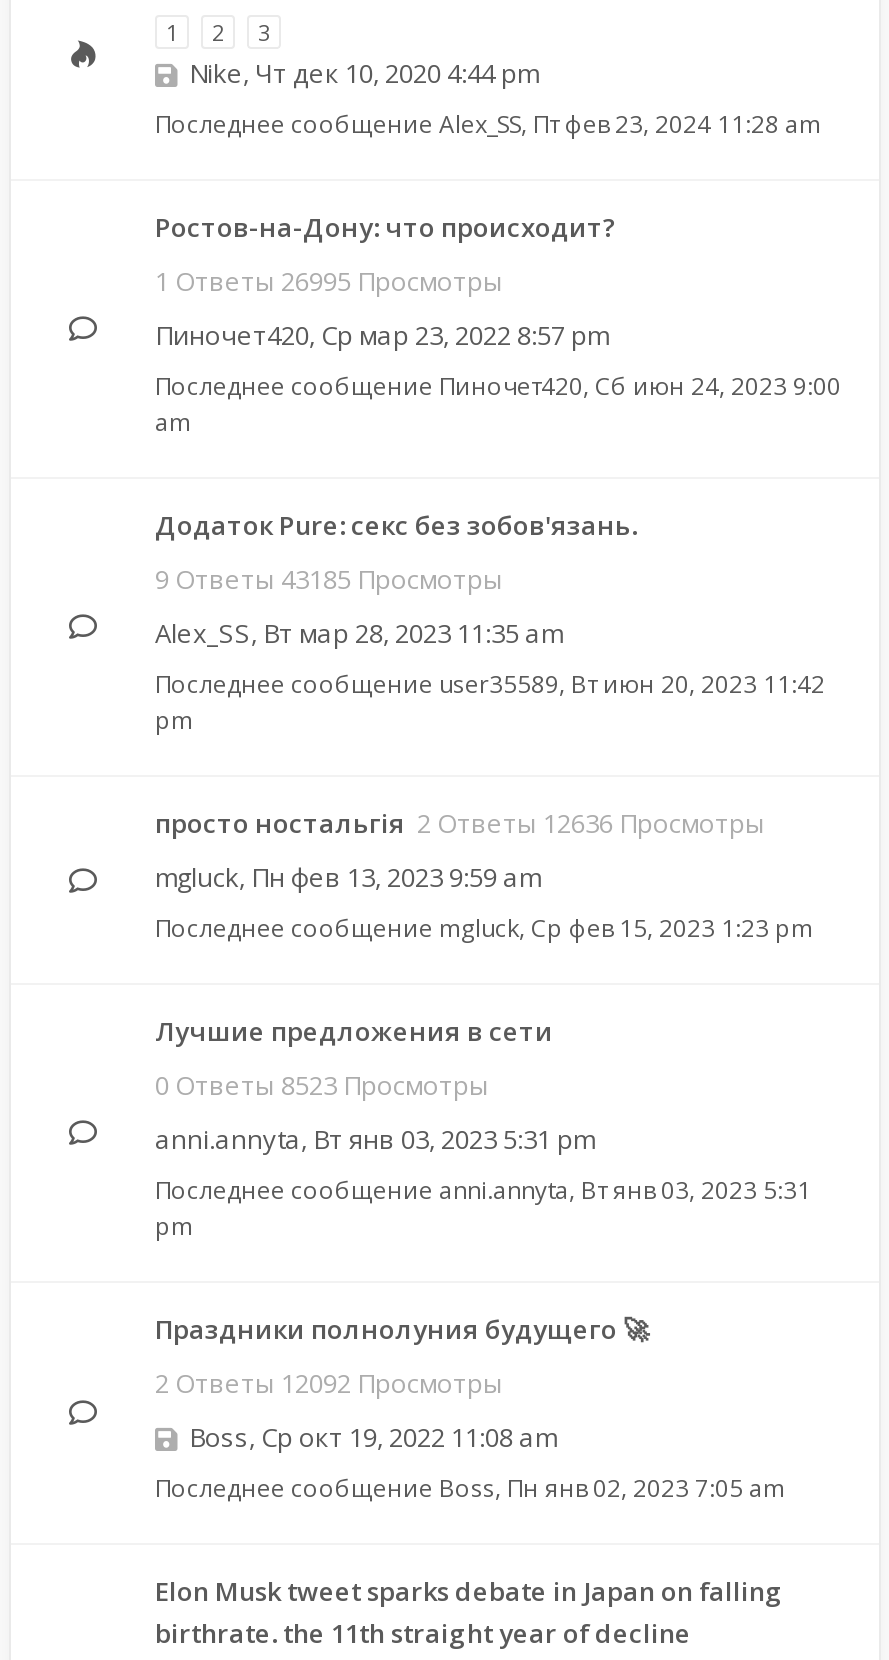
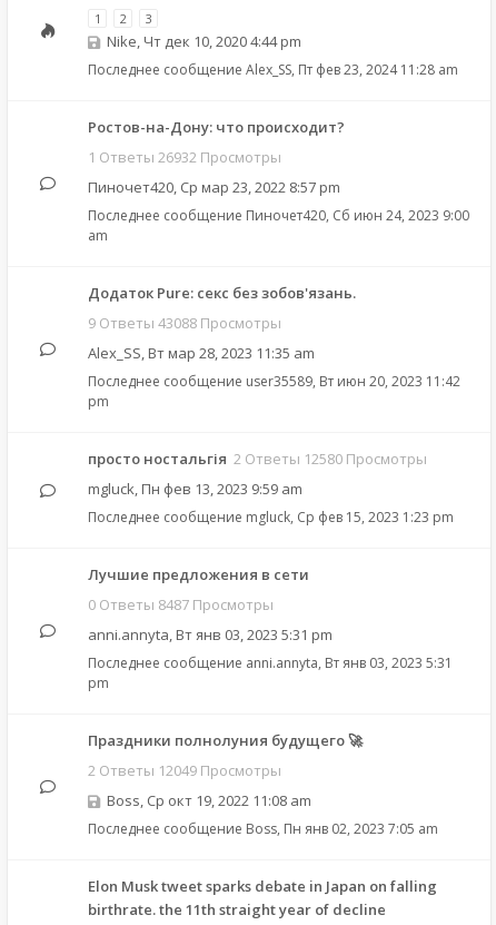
[155,263,503,299] 1 Ответы 26995 Просмотры -> [88,147,281,167] 1 Ответы 26932 Просмотры
[155,561,503,597] 9 Ответы 43185 Просмотры -> [88,313,281,333] 9 Ответы 43088 Просмотры
[155,805,765,841] просто ностальгія 2 Ответы 12636 Просмотры -> [88,449,427,469] просто ностальгія 2 Ответы 12580 Просмотры
[155,1067,489,1103] 0 Ответы 8523 Просмотры -> [88,594,274,614] 0 Ответы 8487 Просмотры
[155,1365,503,1401] 2 Ответы 12092 Просмотры -> [88,760,281,780] 2 Ответы 12049 Просмотры

